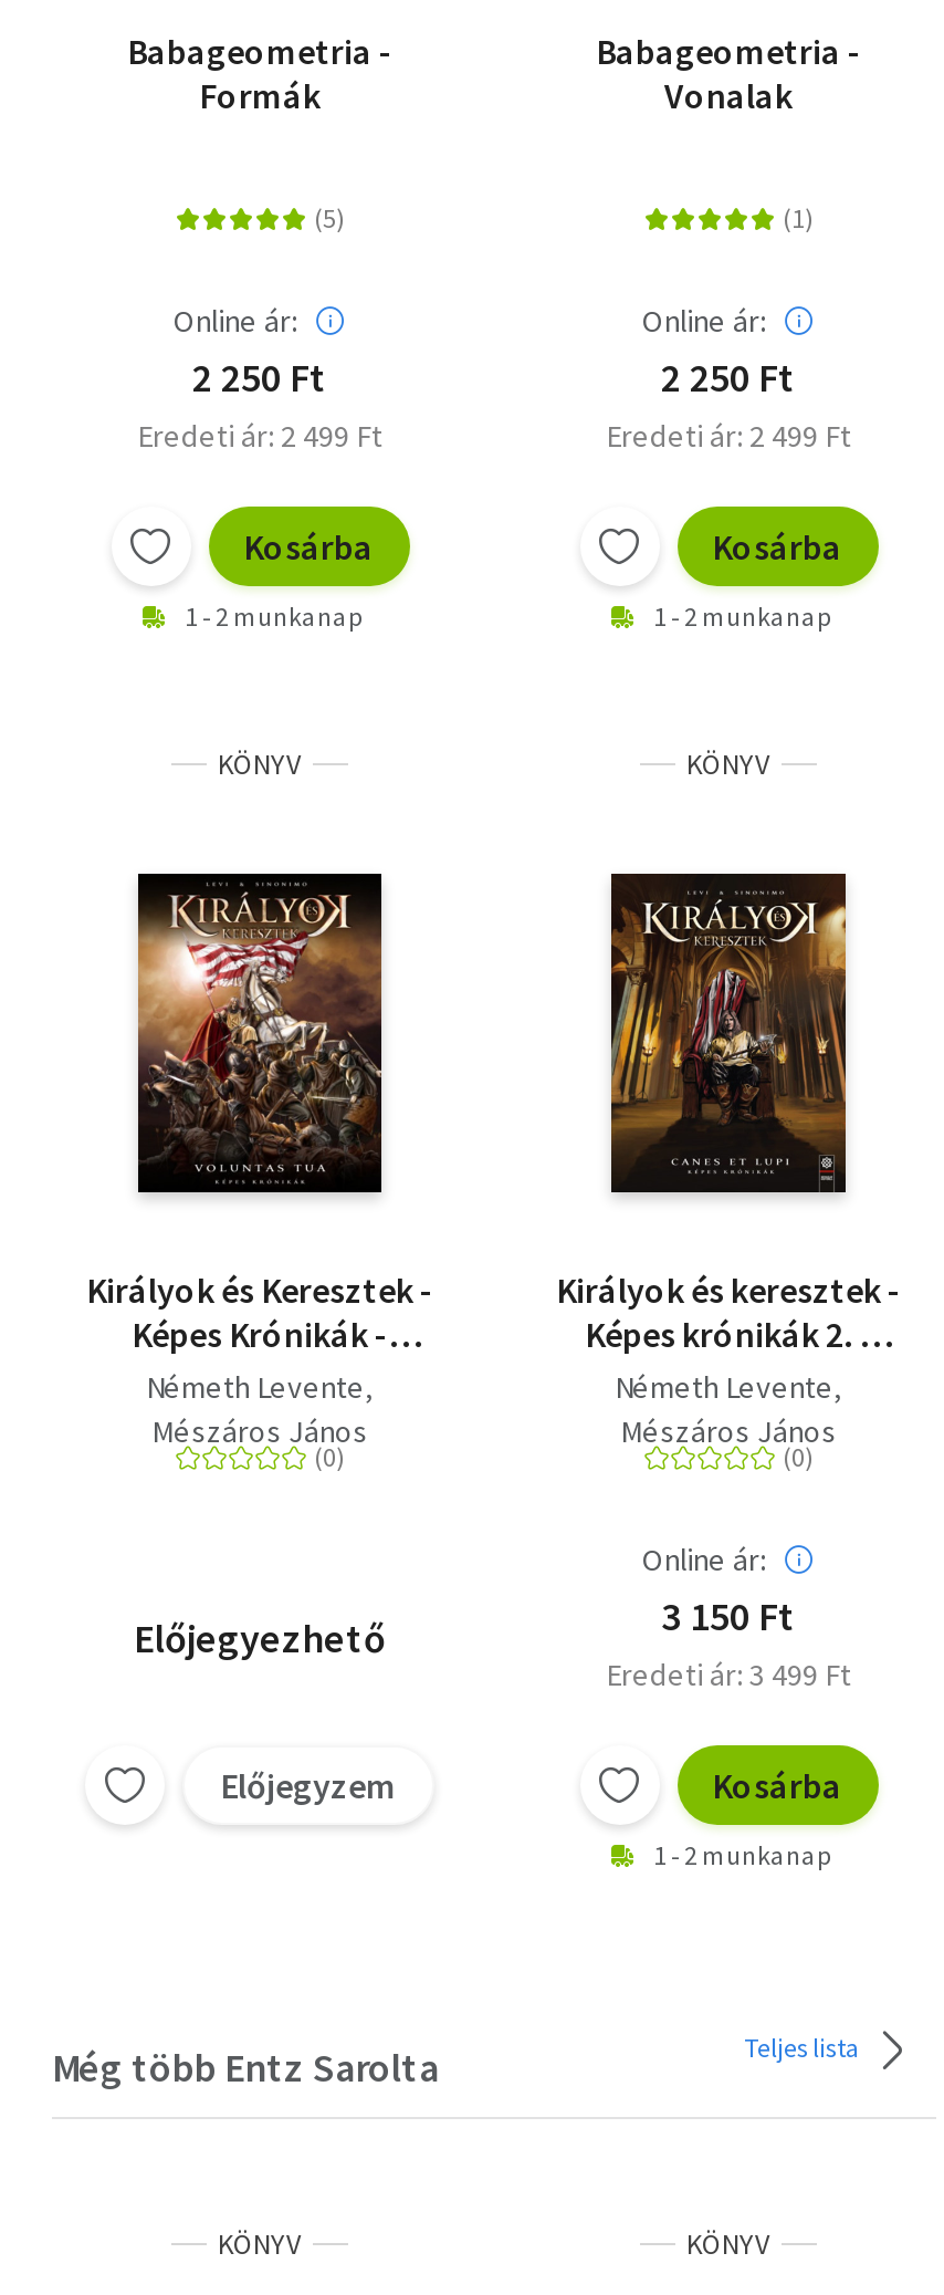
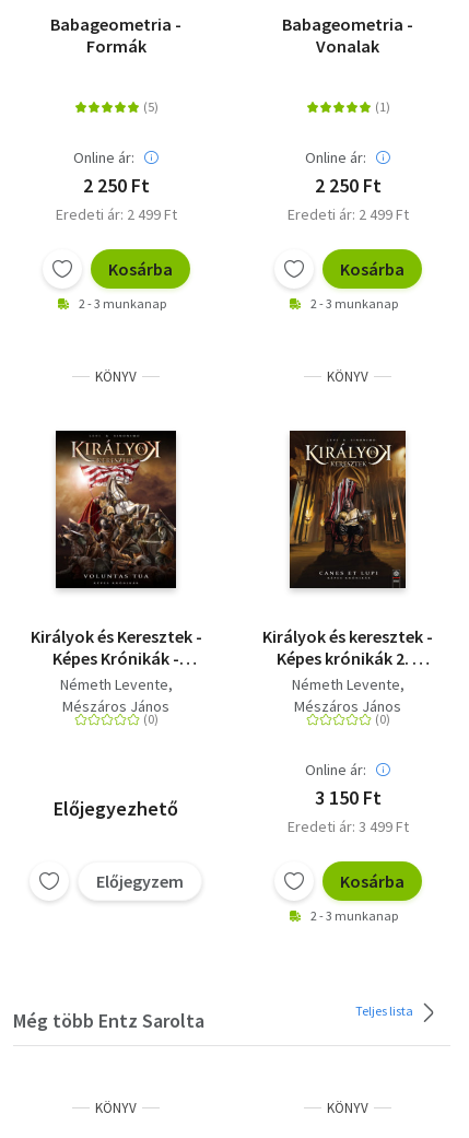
[185,599,361,633] 1 - 2 munkanap -> [79,295,166,312] 2 - 3 munkanap
[653,599,830,633] 1 - 2 munkanap -> [310,295,398,312] 2 - 3 munkanap
[653,1838,830,1871] 1 - 2 munkanap -> [310,907,398,924] 2 - 3 munkanap

